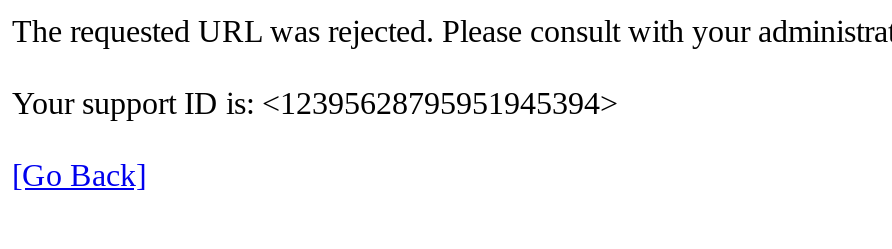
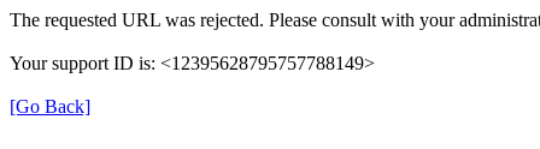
[12,86,618,120] Your support ID is: <12395628795951945394> -> [10,53,375,73] Your support ID is: <12395628795757788149>

